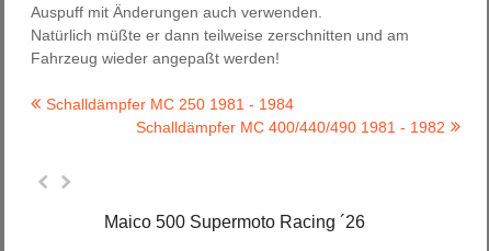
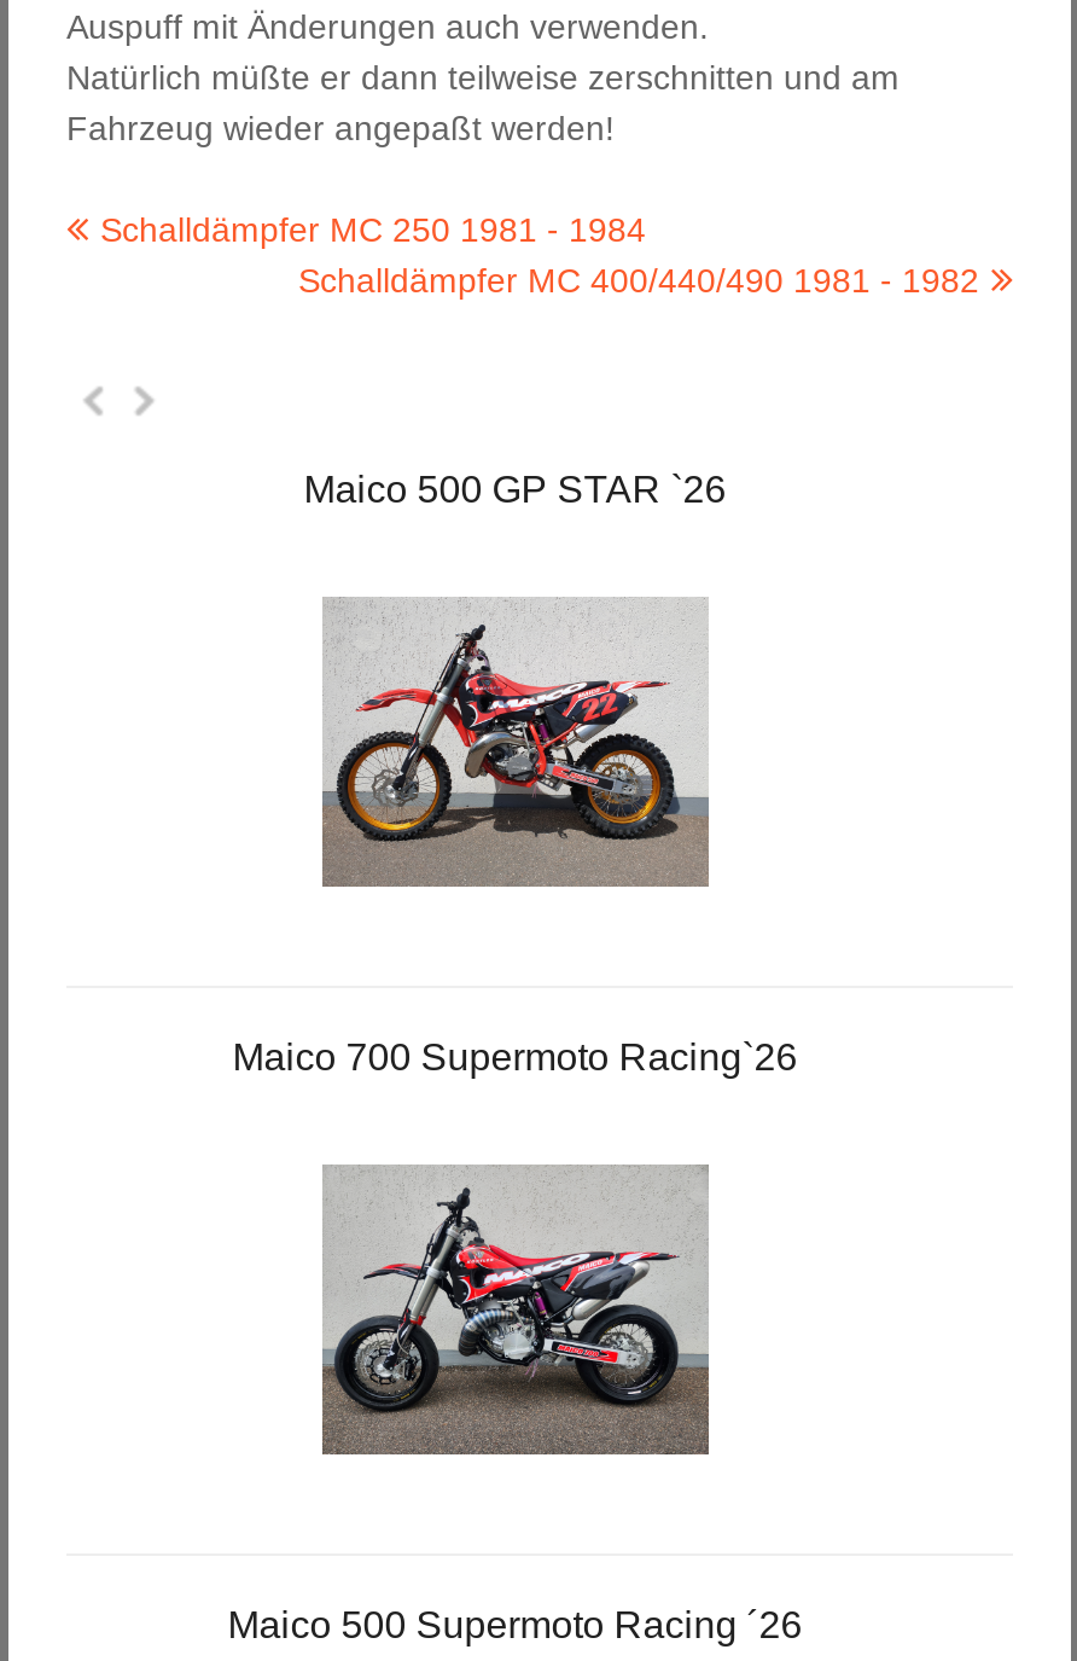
none -> [233,1035,798,1076] Maico 700 Supermoto Racing`26
none -> [304,467,726,509] Maico 500 GP STAR `26
none -> [320,597,711,889] [image]
none -> [320,1165,711,1457] [image]

